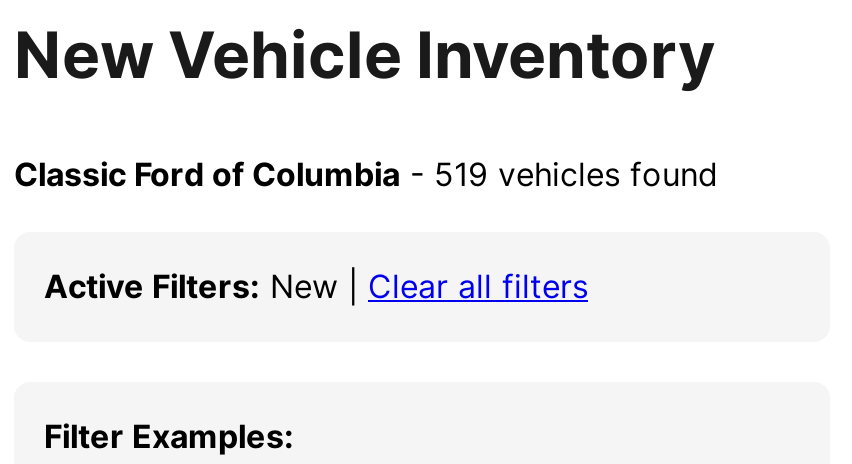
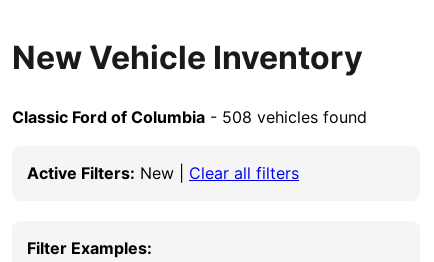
[14,154,718,194] Classic Ford of Columbia - 519 vehicles found -> [12,107,367,127] Classic Ford of Columbia - 508 vehicles found

